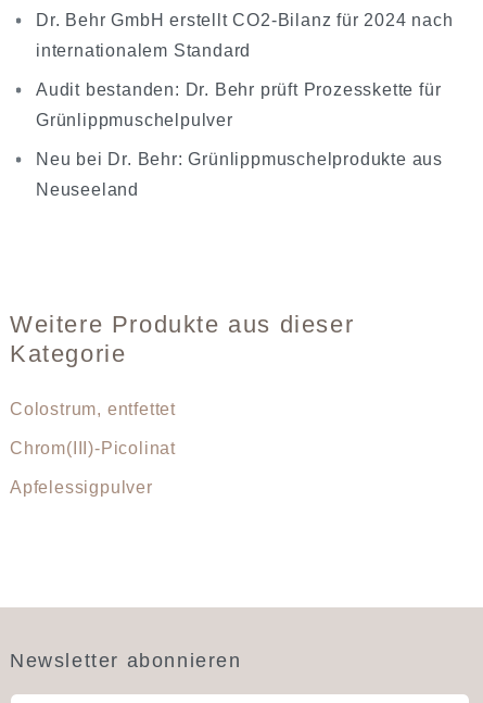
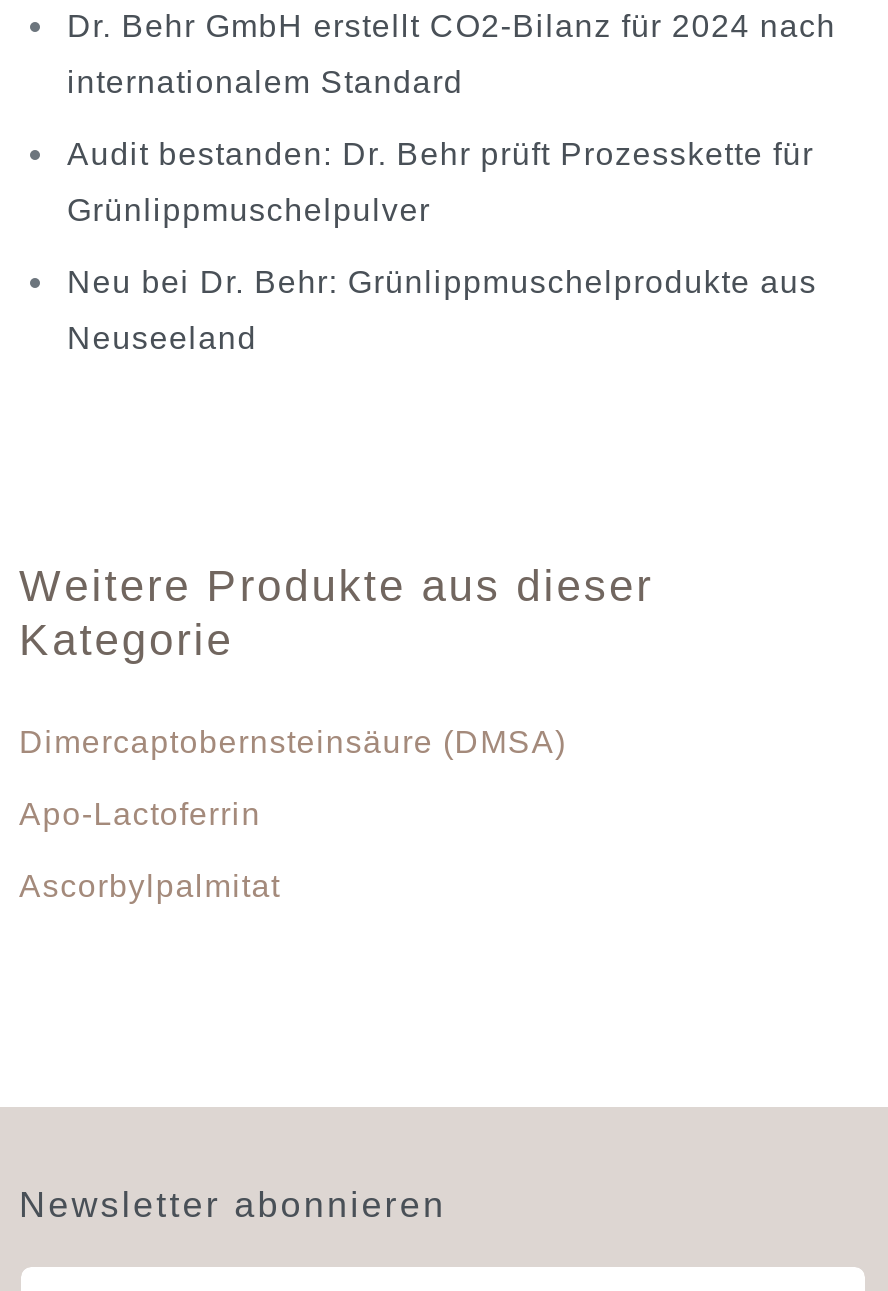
[10,400,176,419] Colostrum, entfettet -> [19,726,567,760] Dimercaptobernsteinsäure (DMSA)
[10,440,176,458] Chrom(III)-Picolinat -> [19,798,261,832] Apo-Lactoferrin
[10,479,153,497] Apfelessigpulver -> [19,870,281,904] Ascorbylpalmitat

